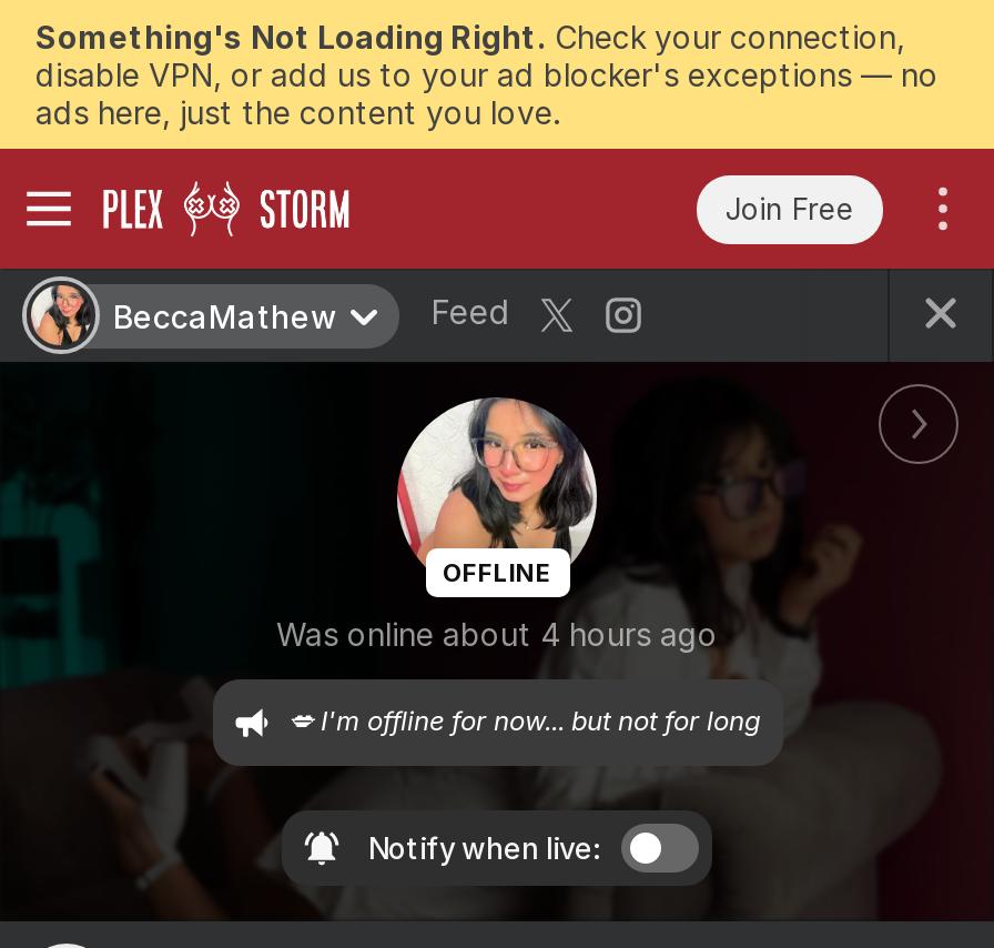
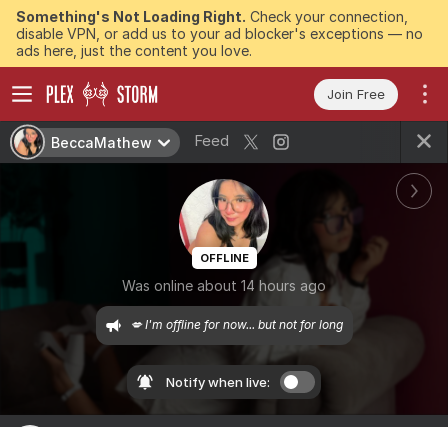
[276,616,718,654] Was online about 4 hours ago -> [122,277,326,294] Was online about 14 hours ago

